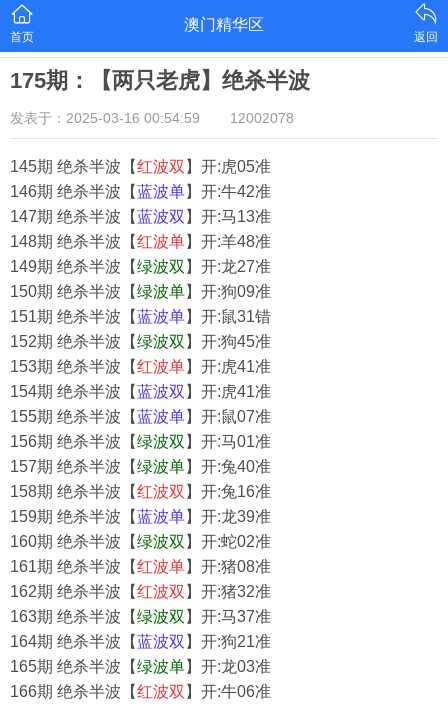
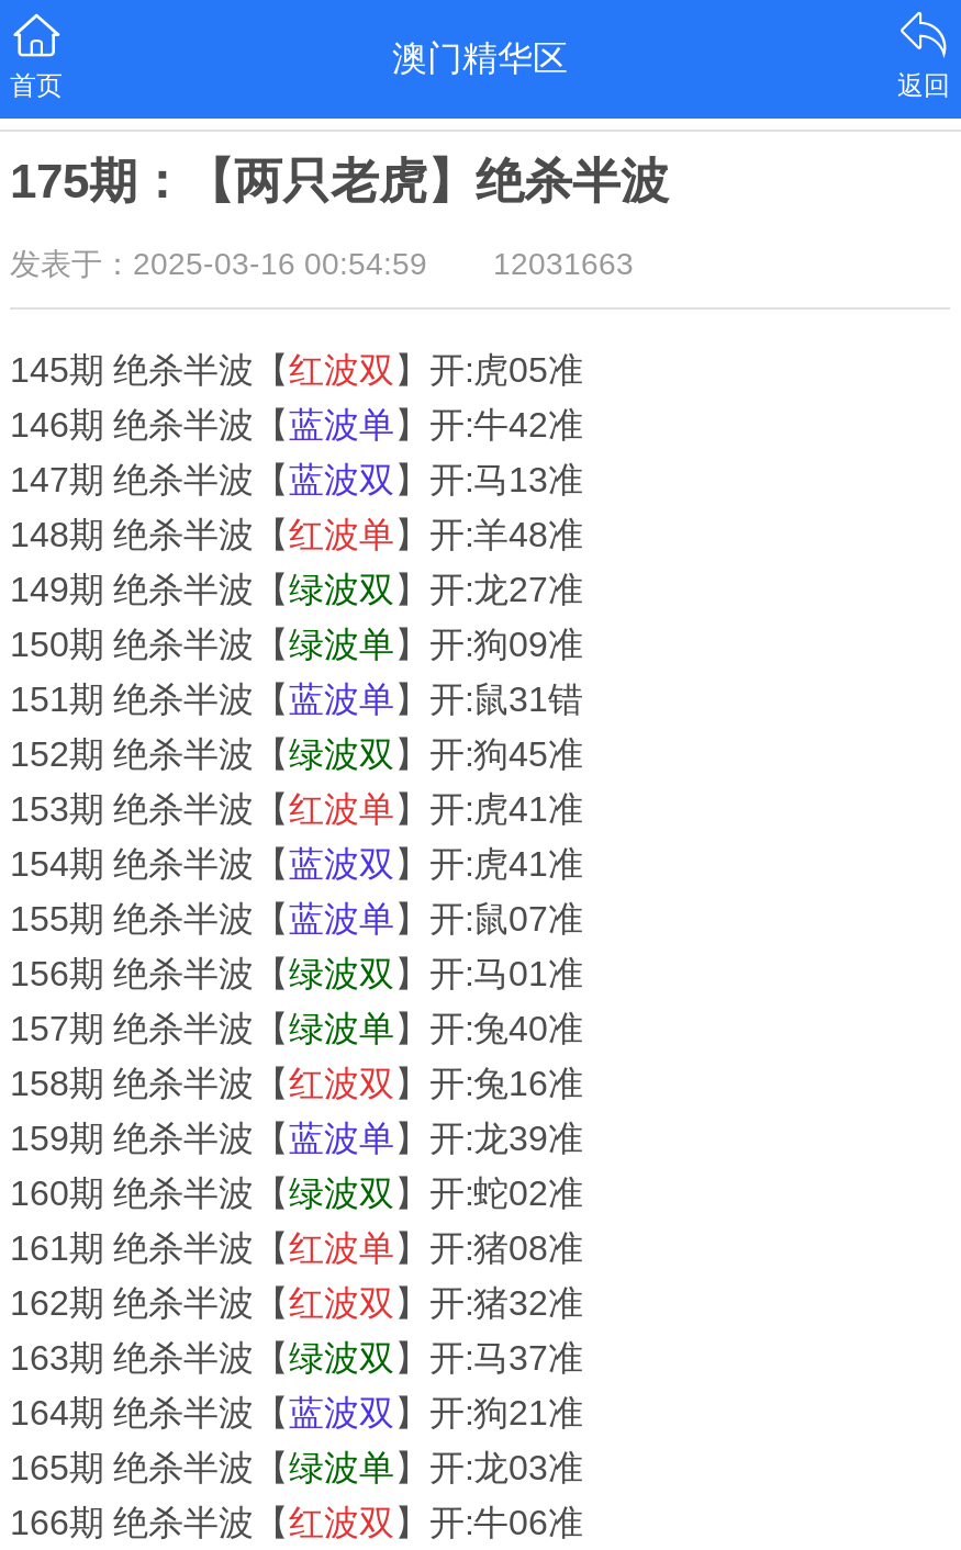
[10,110,294,126] 发表于：2025-03-16 00:54:59 12002078 -> [10,246,634,281] 发表于：2025-03-16 00:54:59 12031663

